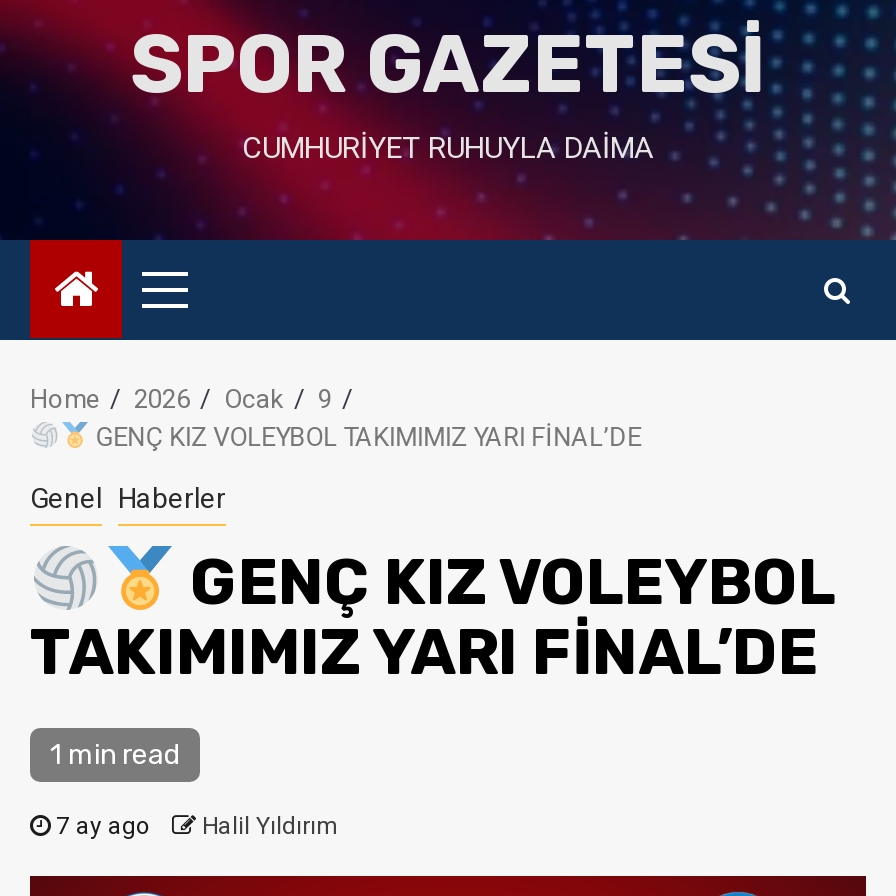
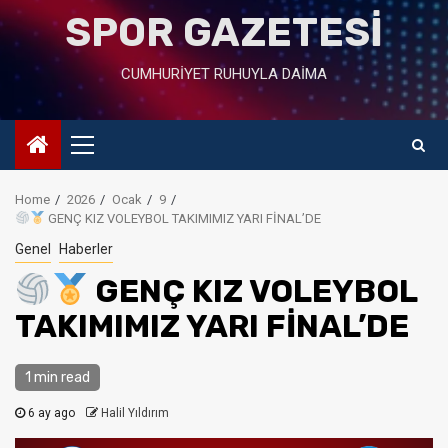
[50,812,338,840] 7 ay ago Halil Yıldırım -> [25,406,169,420] 6 ay ago Halil Yıldırım

